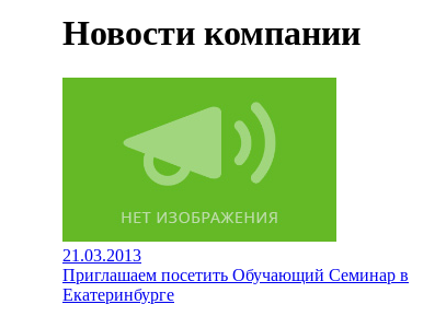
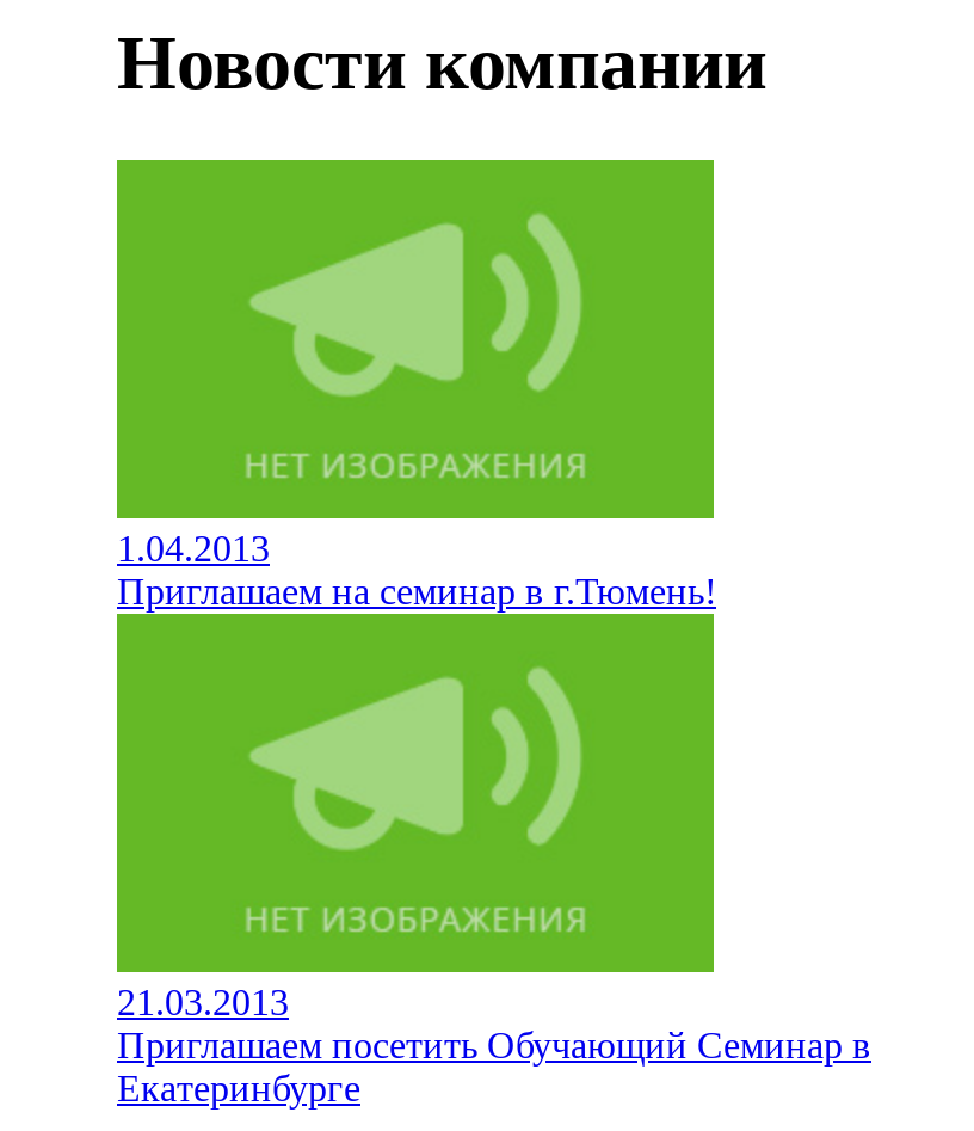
none -> [117,528,716,611] 1.04.2013 | Приглашаем на семинар в г.Тюмень!

